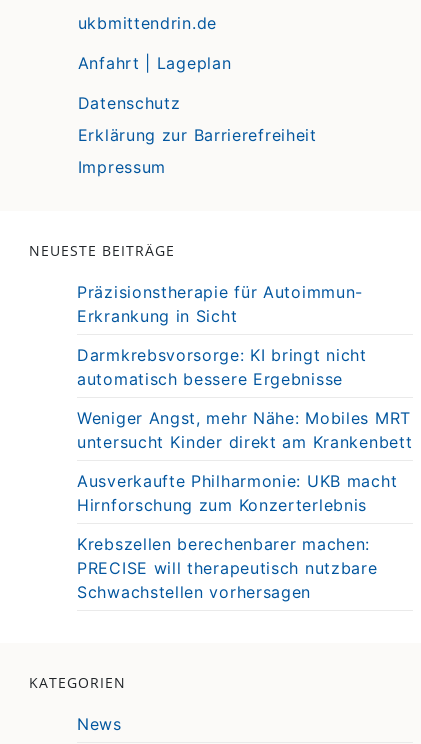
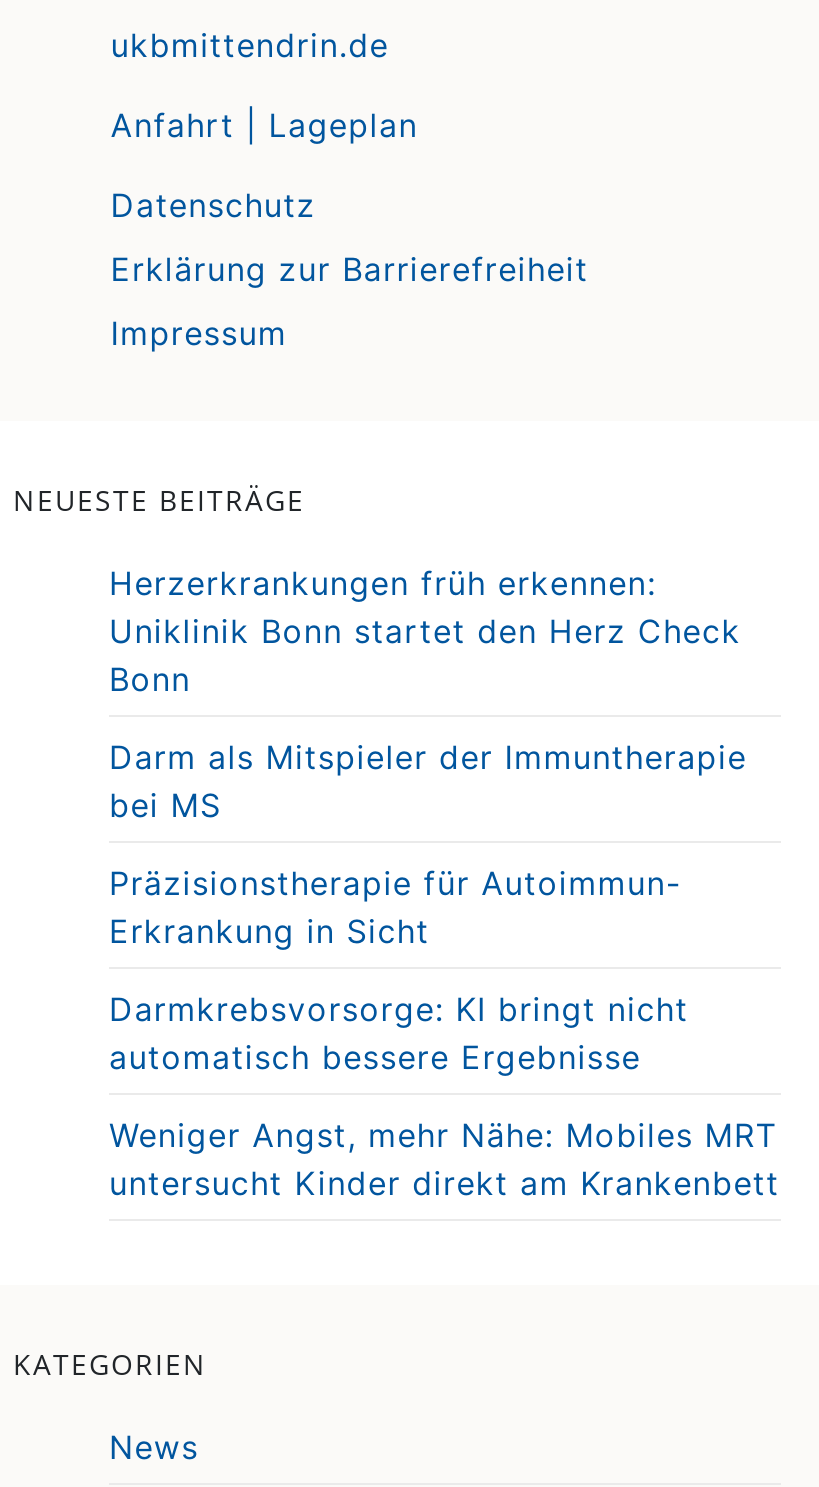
none -> [109,564,747,826] Herzerkrankungen früh erkennen: | Uniklinik Bonn startet den Herz Check | Bonn | Darm als Mitspieler der Immuntherapie | bei MS
moved [77,282,412,452] -> [109,864,780,1204]: Präzisionstherapie für Autoimmun- | Erkrankung in Sicht | Darmkrebsvorsorge: KI bringt nicht | automatisch bessere Ergebnisse | Weniger Angst, mehr Nähe: Mobiles MRT | untersucht Kinder direkt am Krankenbett
[77,471,397,602] Ausverkaufte Philharmonie: UKB macht | Hirnforschung zum Konzerterlebnis | Krebszellen berechenbarer machen: | PRECISE will therapeutisch nutzbare | Schwachstellen vorhersagen -> none

